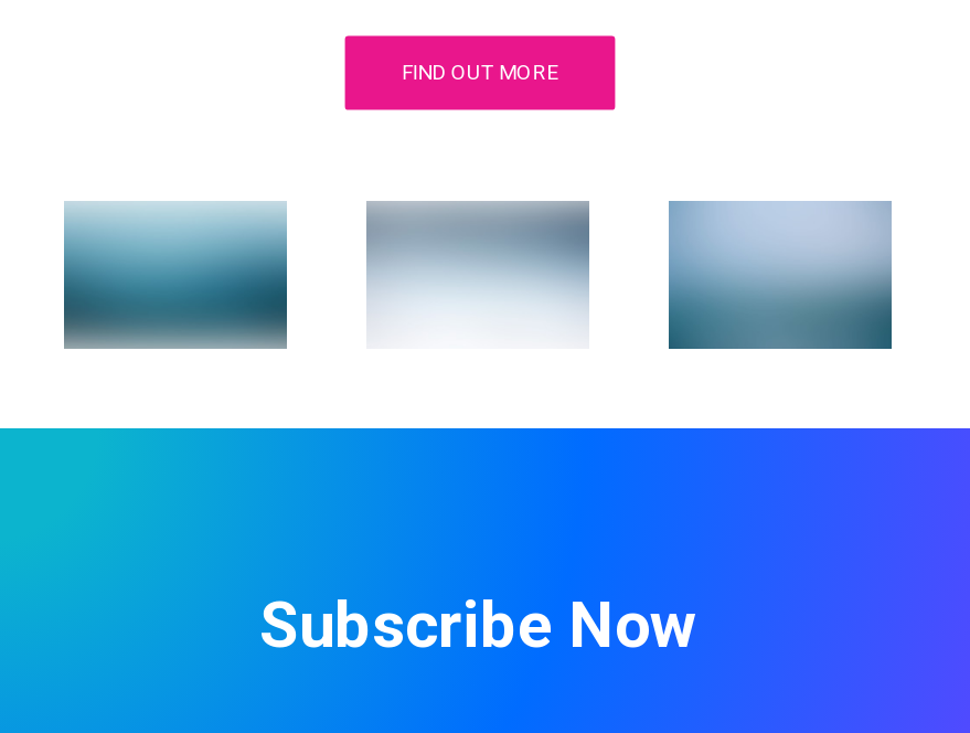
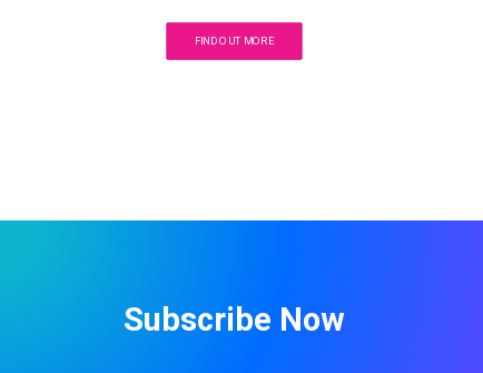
[62,201,289,351] [image] -> none
[364,201,591,325] [image] -> none
[667,199,894,351] [image] -> none

